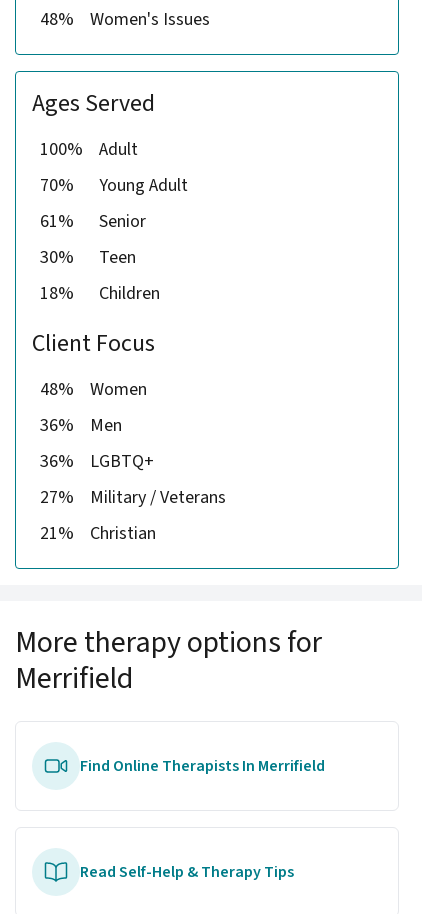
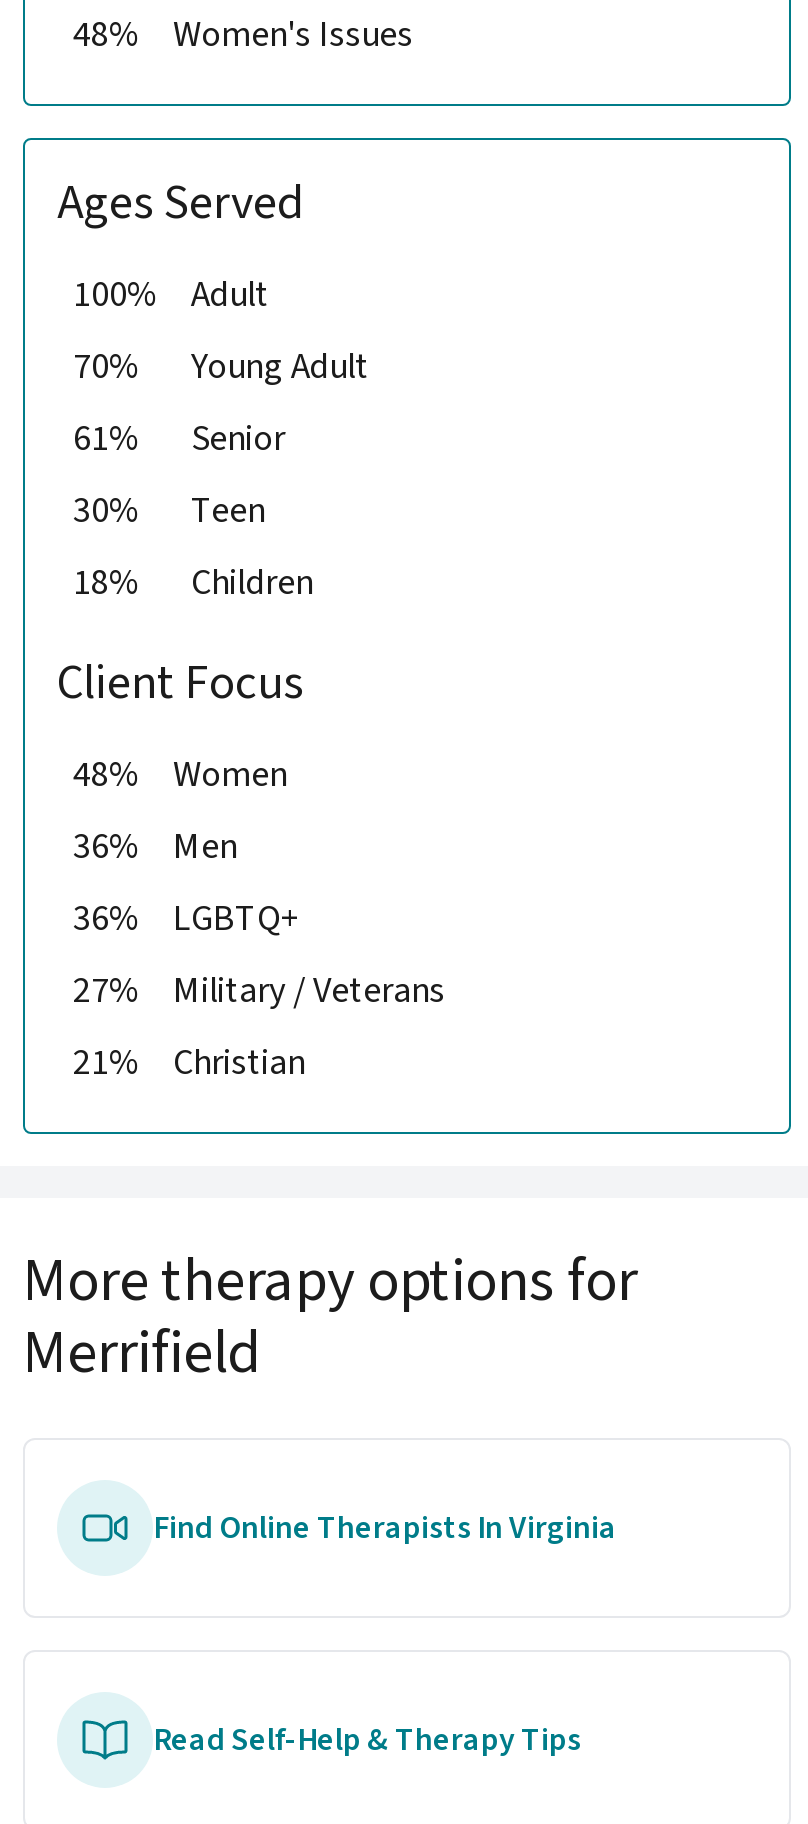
[80,755,325,777] Find Online Therapists In Merrifield -> [153,1506,617,1550] Find Online Therapists In Virginia

